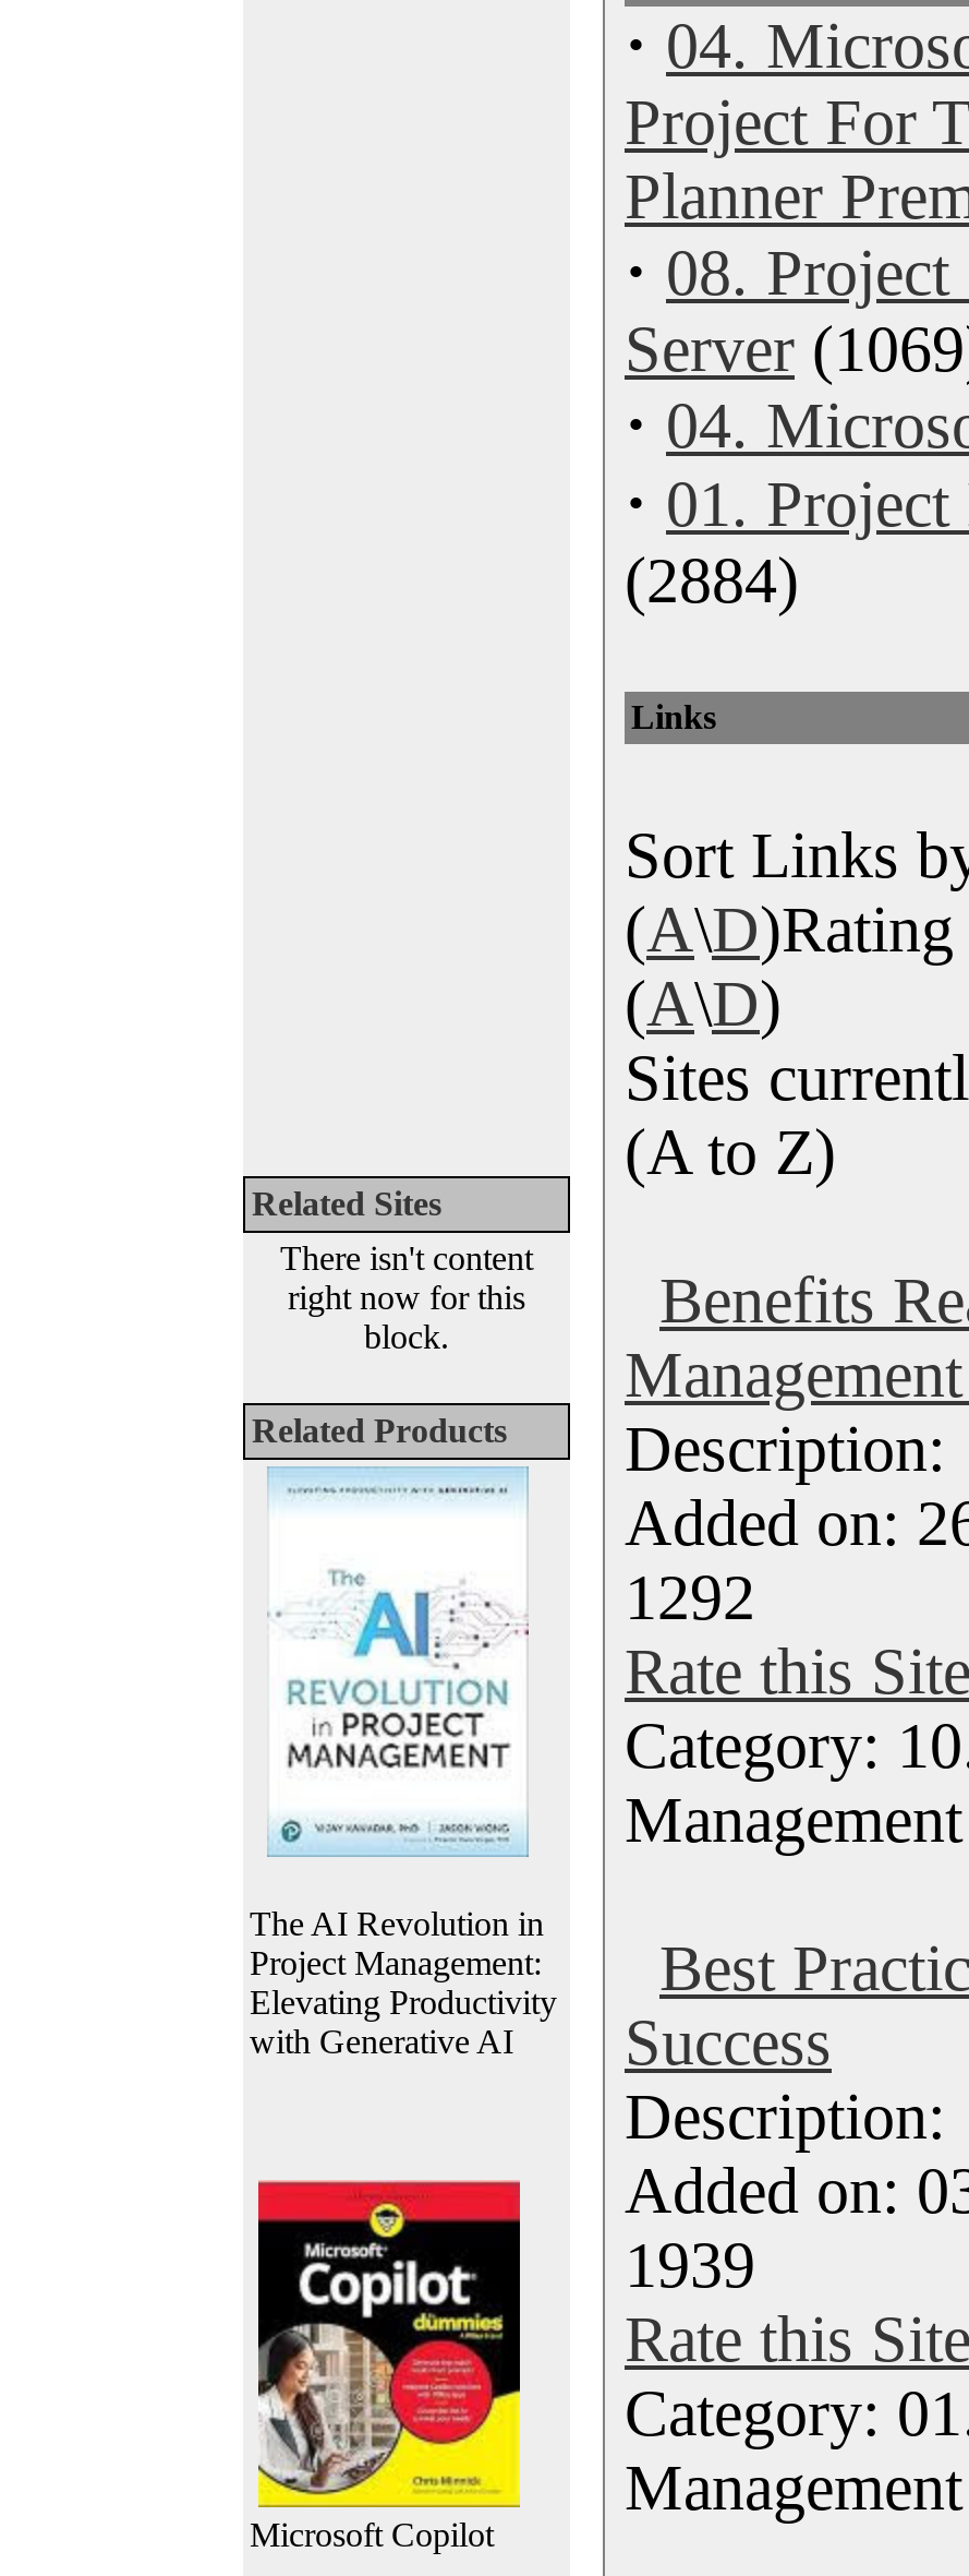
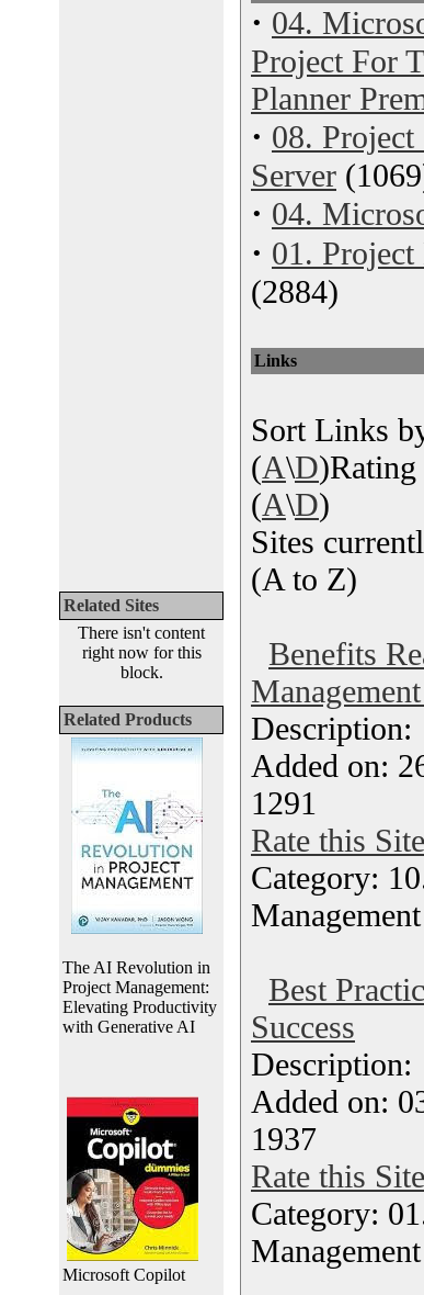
[625,1560,755,1632] 1292 -> [251,785,317,821] 1291
[625,2228,755,2300] 1939 -> [251,1121,317,1157] 1937

